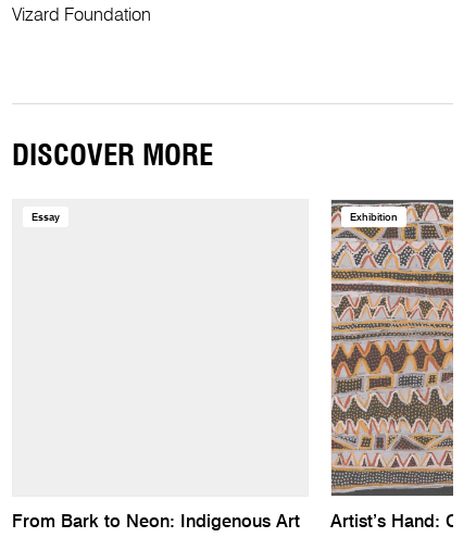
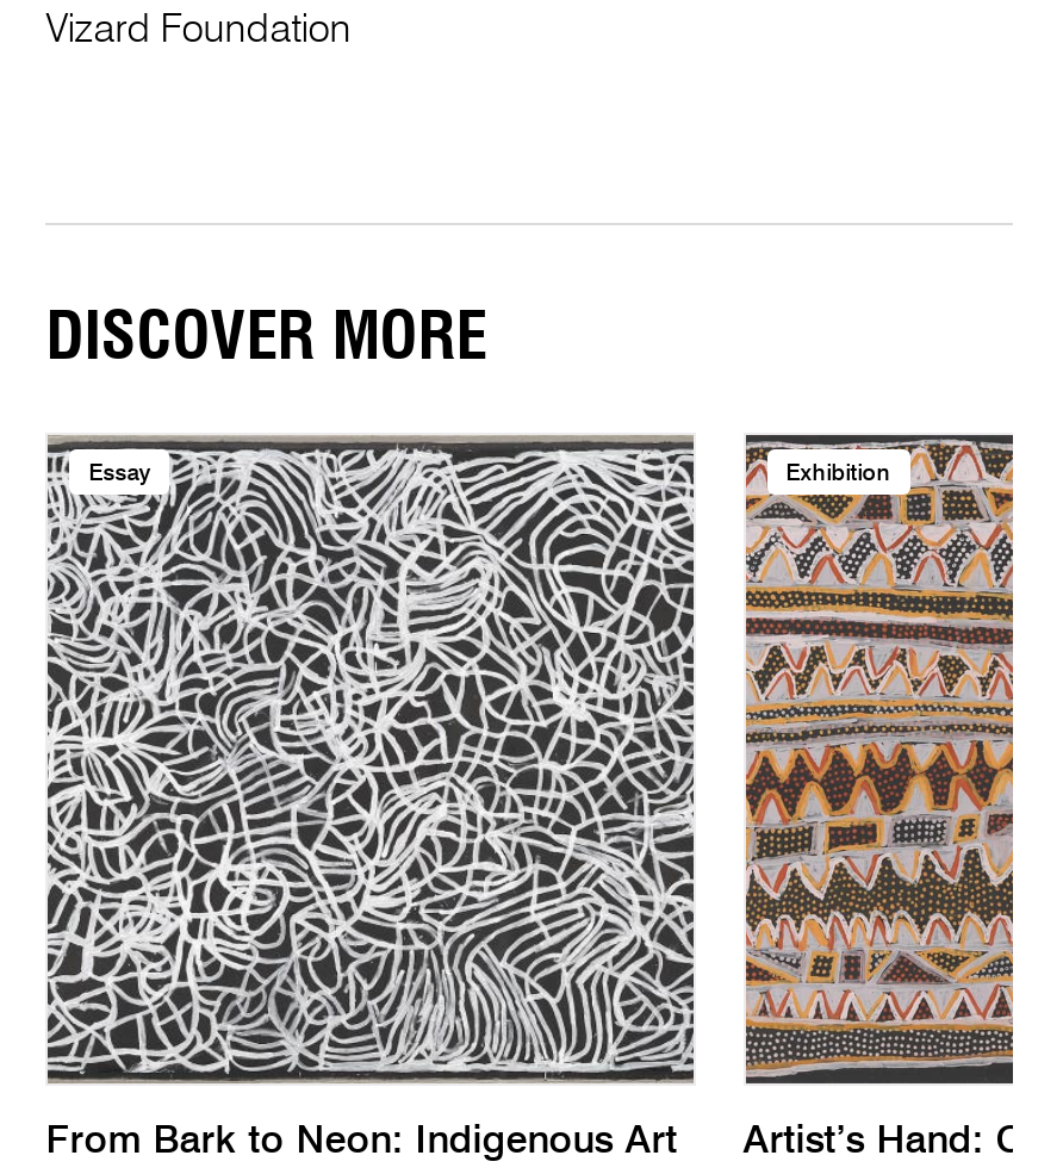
none -> [45,433,696,1086] [image]

